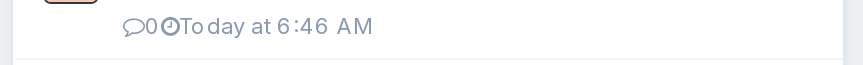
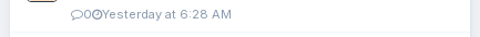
[179,12,373,40] Today at 6:46 AM -> [102,7,232,22] Yesterday at 6:28 AM

